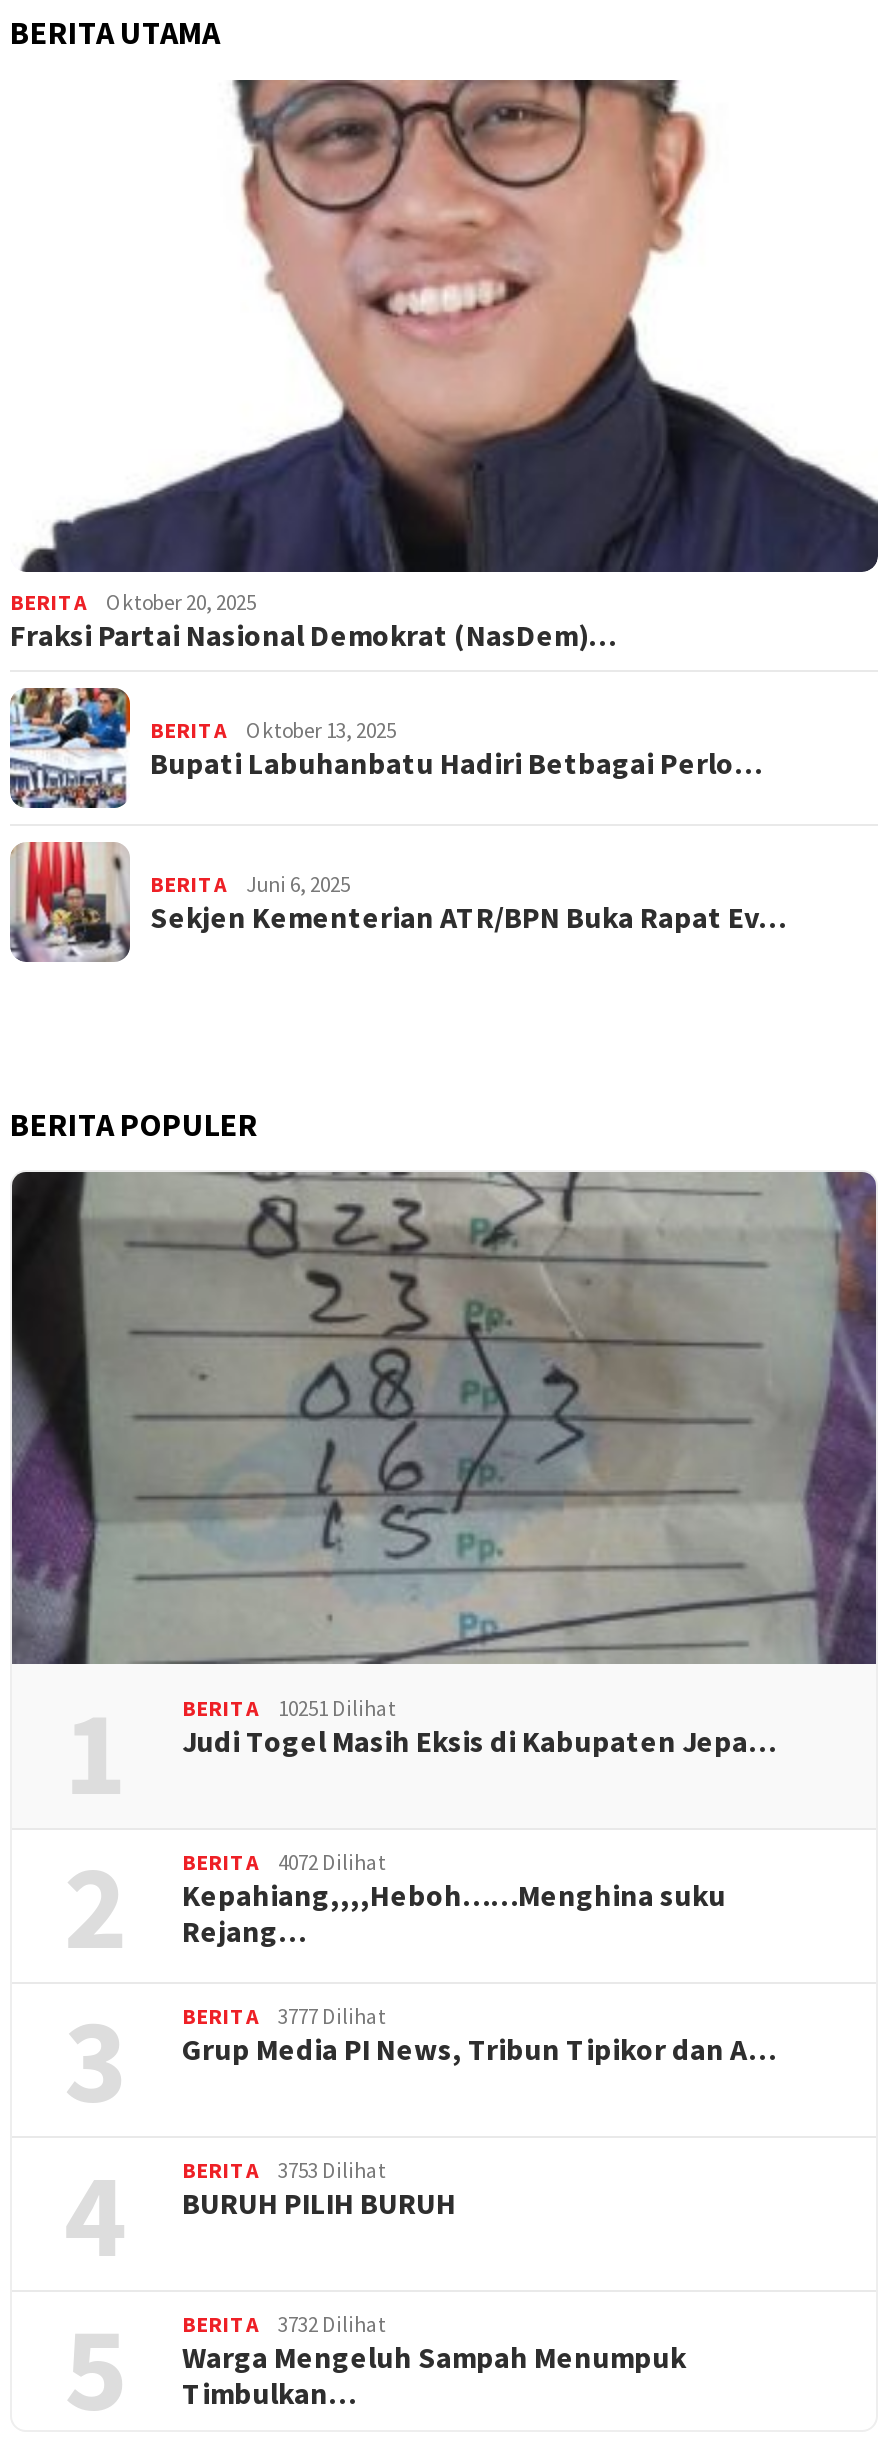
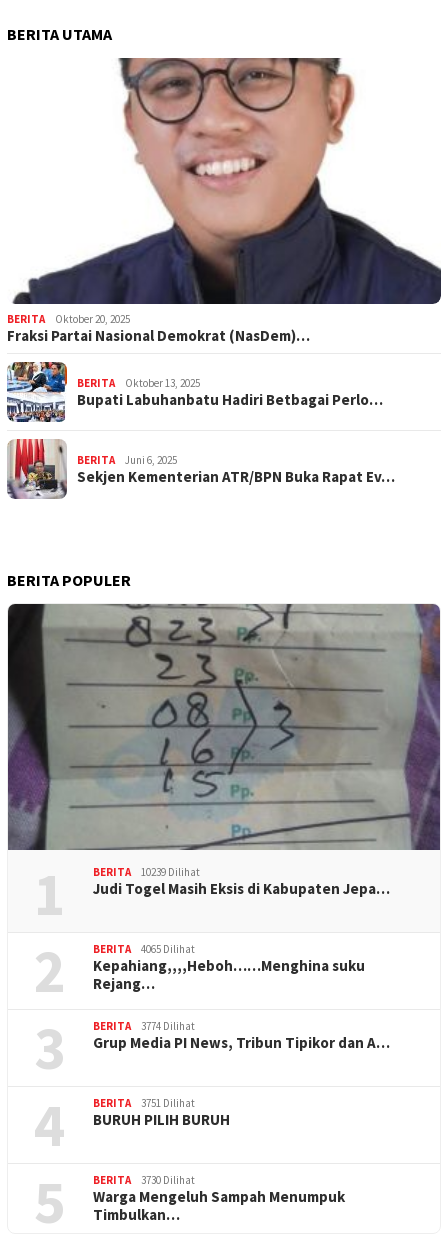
[182,1693,396,1721] BERITA 10251 Dilihat -> [93,864,200,878] BERITA 10239 Dilihat
[182,1847,386,1875] BERITA 4072 Dilihat -> [93,941,195,955] BERITA 4065 Dilihat
[182,2001,386,2029] BERITA 3777 Dilihat -> [93,1018,195,1032] BERITA 3774 Dilihat
[182,2155,386,2183] BERITA 3753 Dilihat -> [93,1095,195,1109] BERITA 3751 Dilihat
[182,2309,386,2337] BERITA 3732 Dilihat -> [93,1172,195,1186] BERITA 3730 Dilihat

